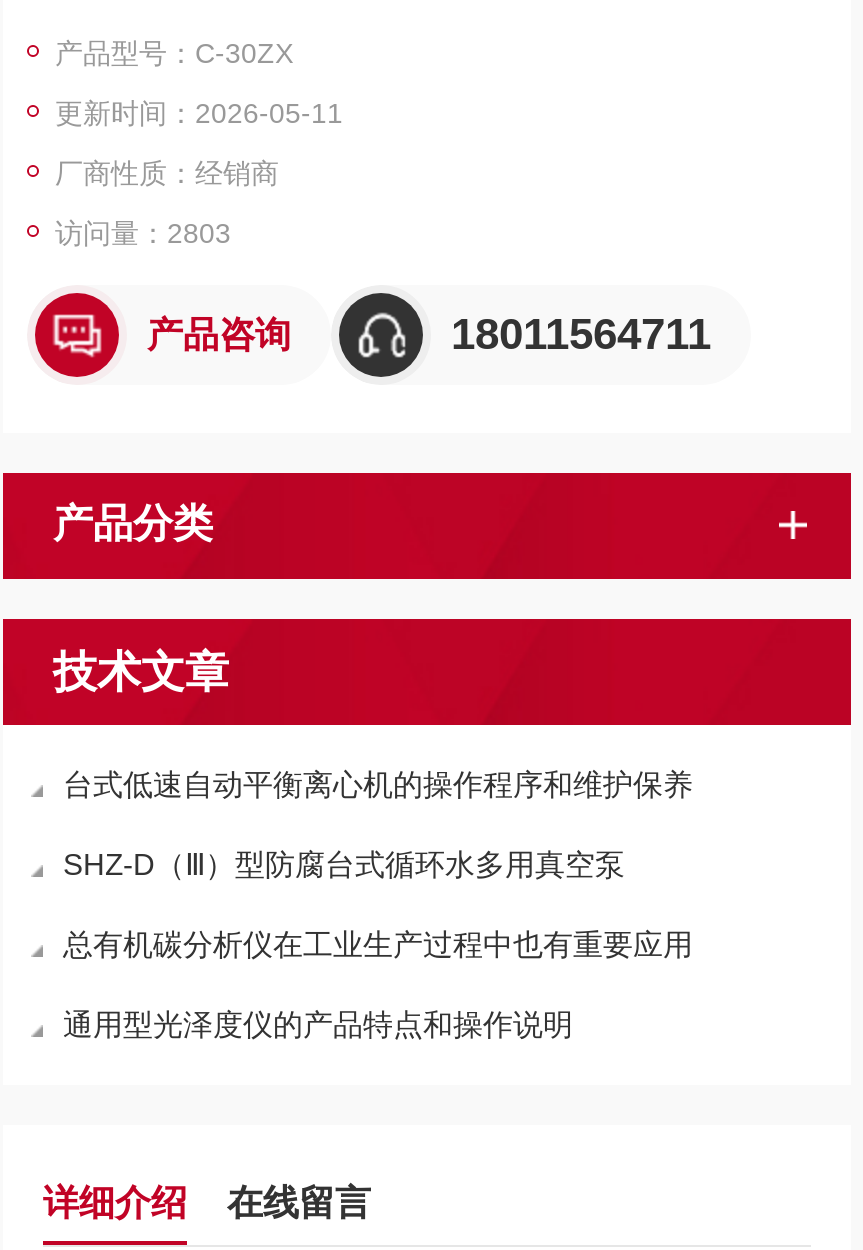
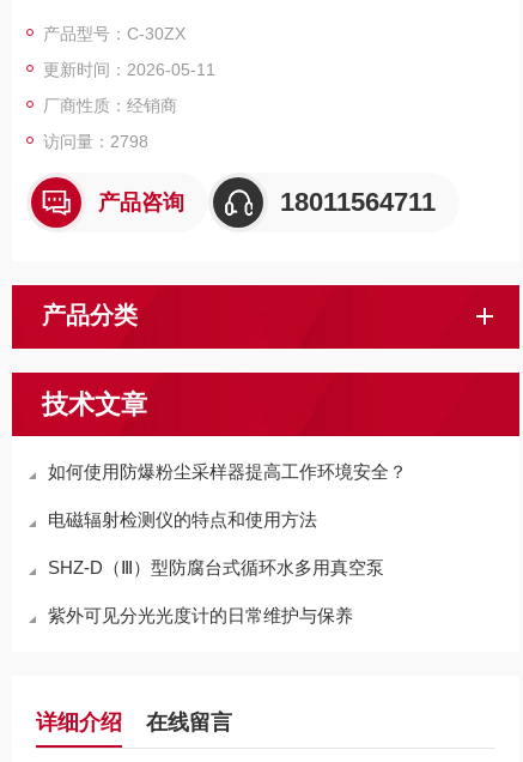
[55,217,231,249] 访问量：2803 -> [43,132,148,151] 访问量：2798
[63,767,693,801] 台式低速自动平衡离心机的操作程序和维护保养 -> [48,461,407,530] 如何使用防爆粉尘采样器提高工作环境安全？ | 电磁辐射检测仪的特点和使用方法
moved [63,847,625,881] -> [48,557,384,577]: SHZ-D（Ⅲ）型防腐台式循环水多用真空泵
[63,927,693,1041] 总有机碳分析仪在工业生产过程中也有重要应用 | 通用型光泽度仪的产品特点和操作说明 -> [48,605,353,625] 紫外可见分光光度计的日常维护与保养

